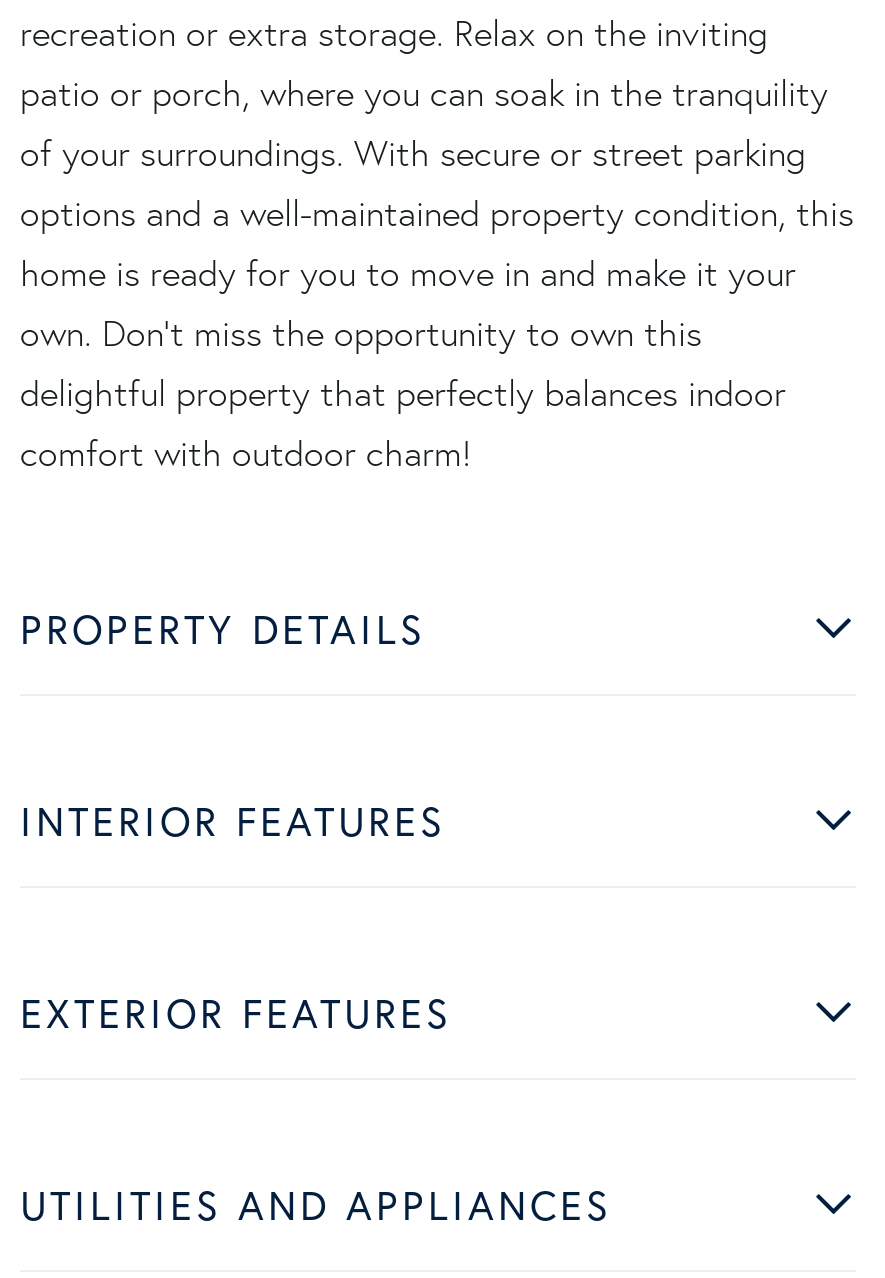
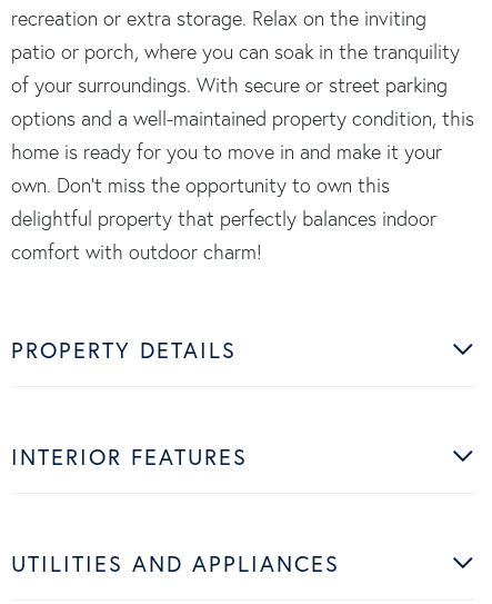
[20,987,452,1037] EXTERIOR FEATURES -> none

